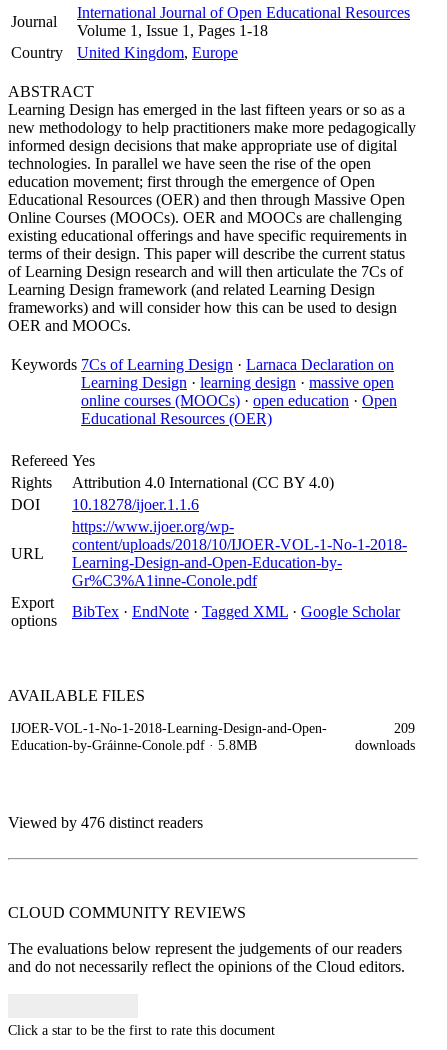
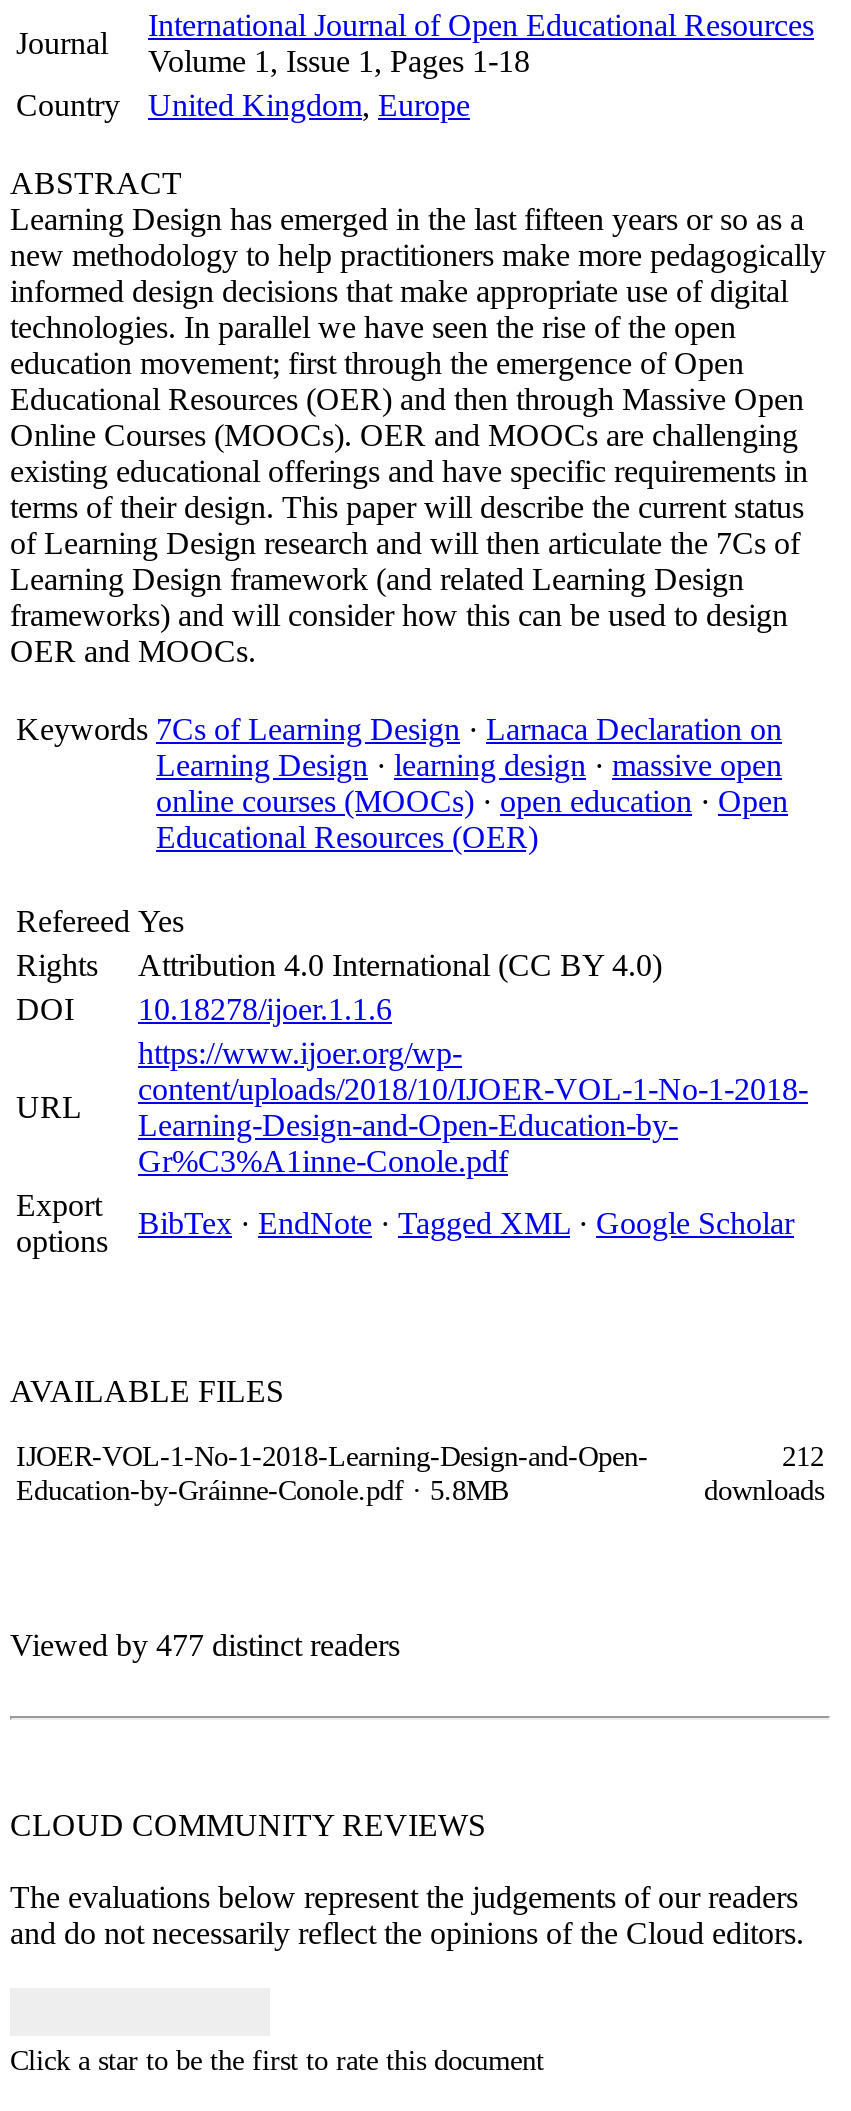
[394,720,415,736] 209 -> [782,1440,824,1472] 212
[8,814,203,831] Viewed by 476 distinct readers -> [10,1628,400,1662] Viewed by 477 distinct readers

